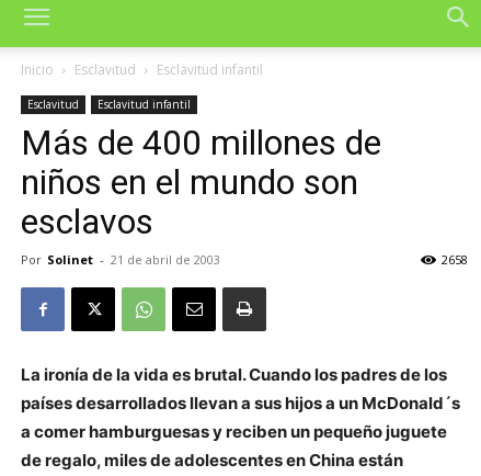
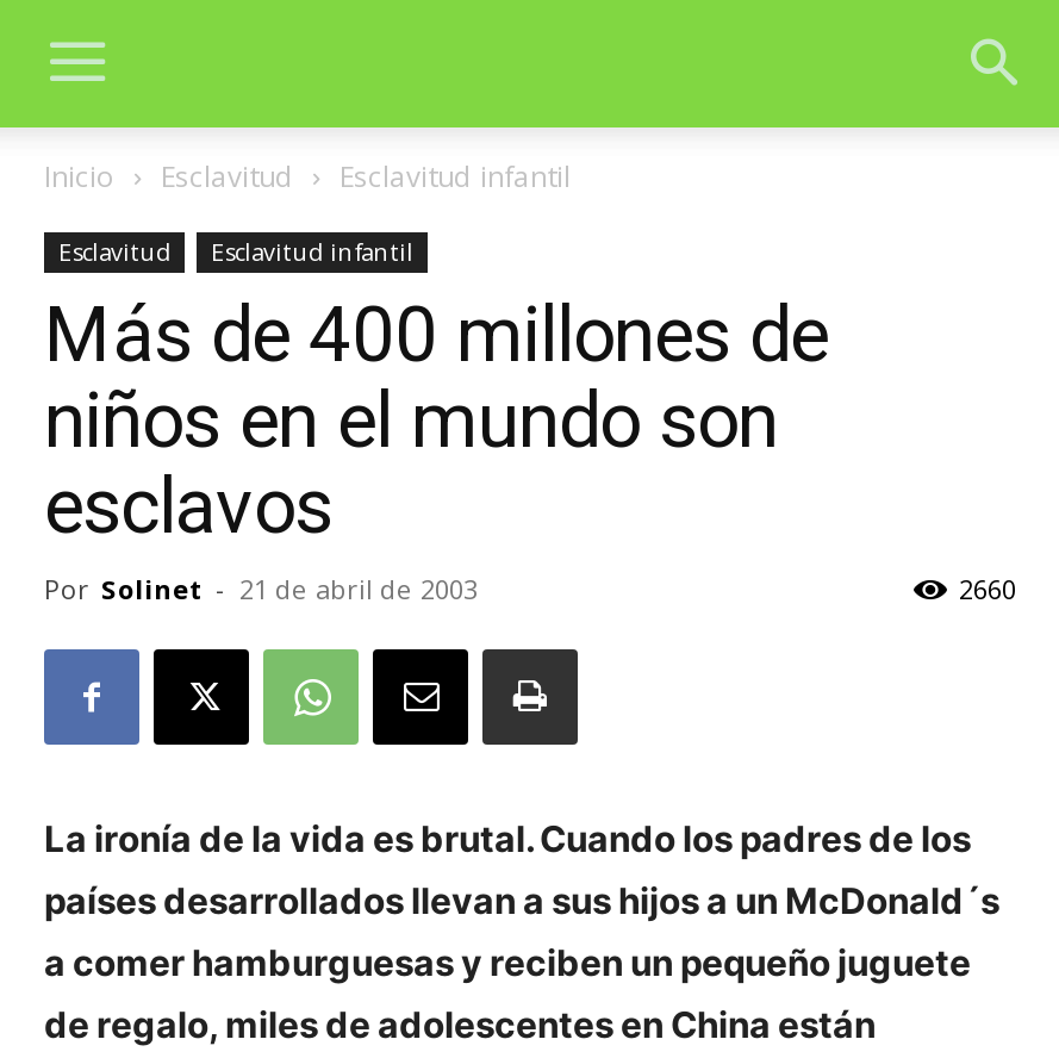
[442,251,468,268] 2658 -> [959,571,1016,606] 2660

